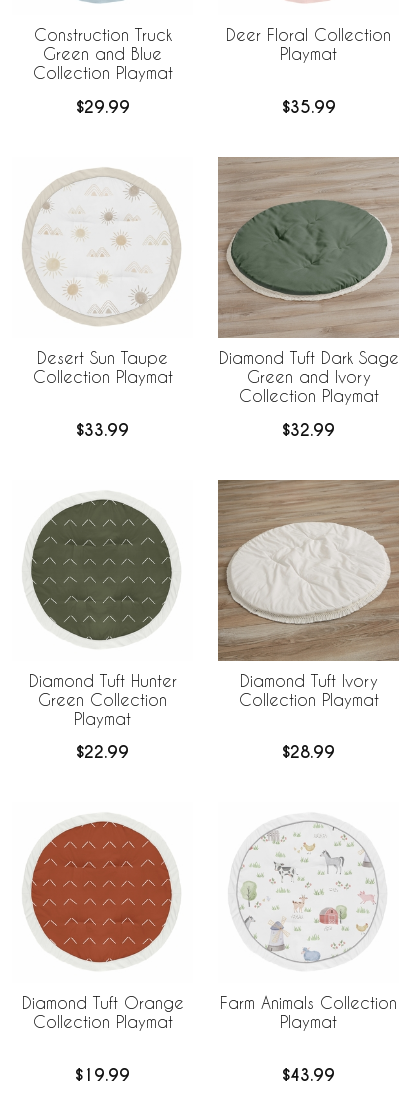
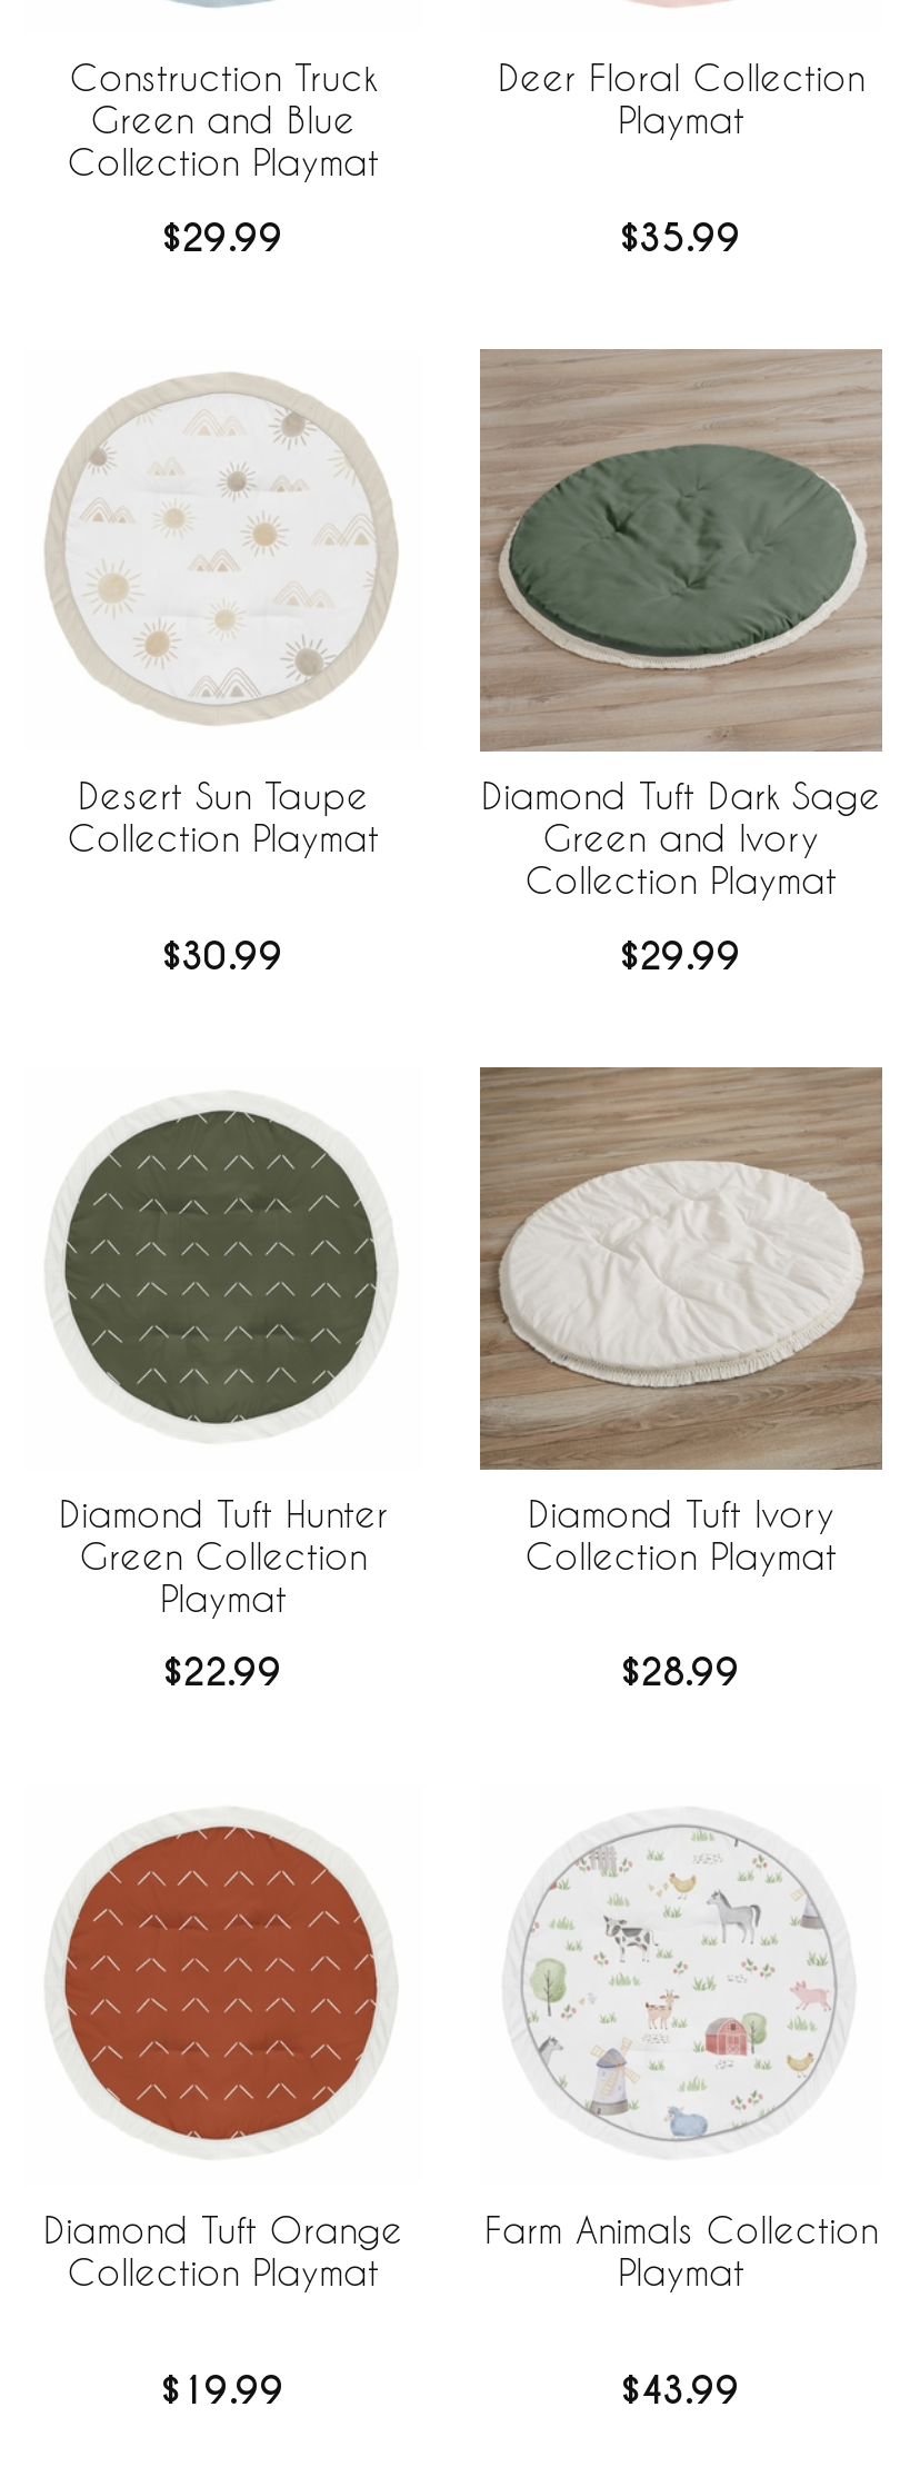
[76,419,129,440] $33.99 -> [163,933,283,979] $30.99
[282,419,335,440] $32.99 -> [621,933,741,979] $29.99

